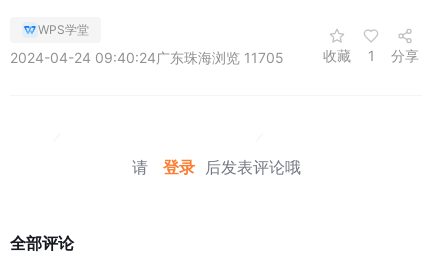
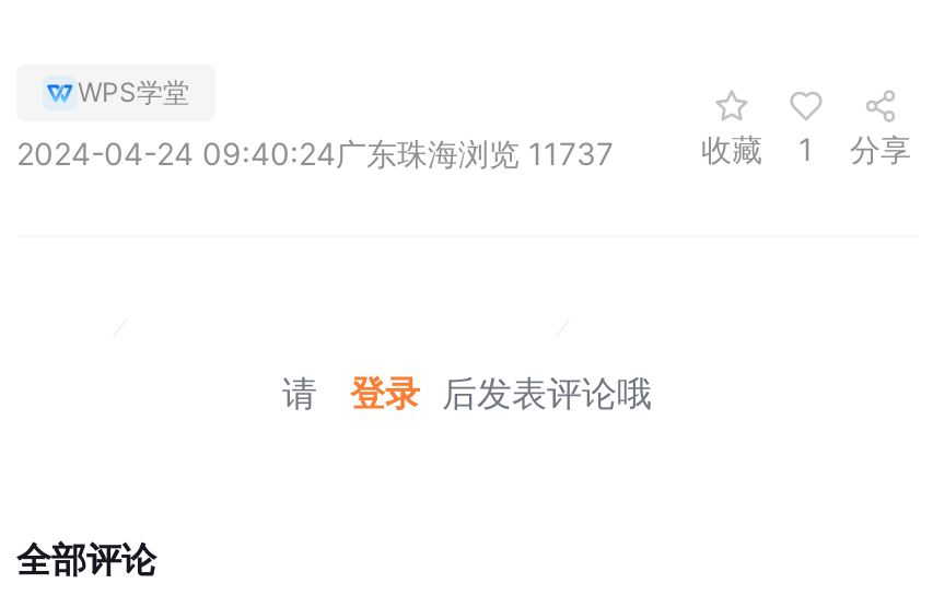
[10,49,284,66] 2024-04-24 09:40:24广东珠海浏览 11705 -> [16,135,614,172] 2024-04-24 09:40:24广东珠海浏览 11737

